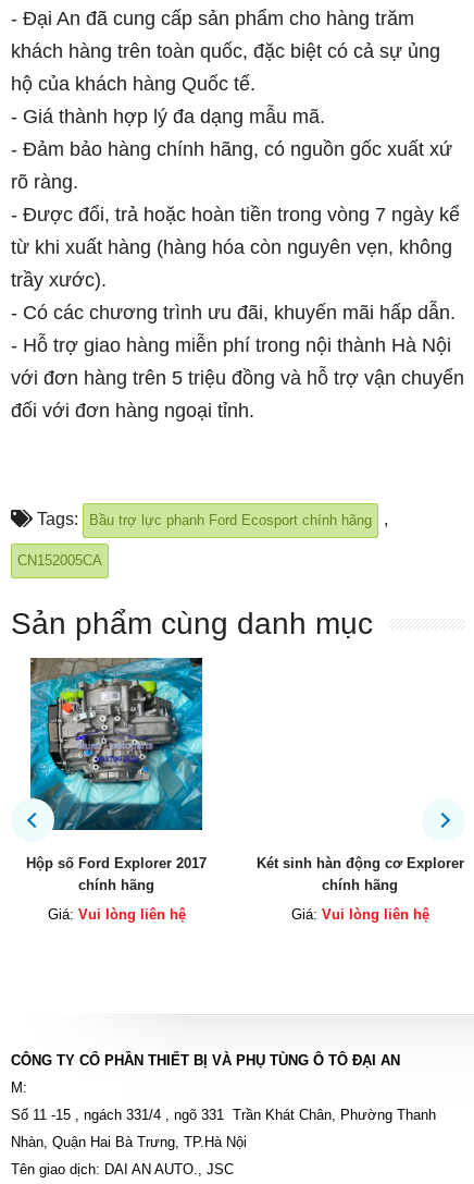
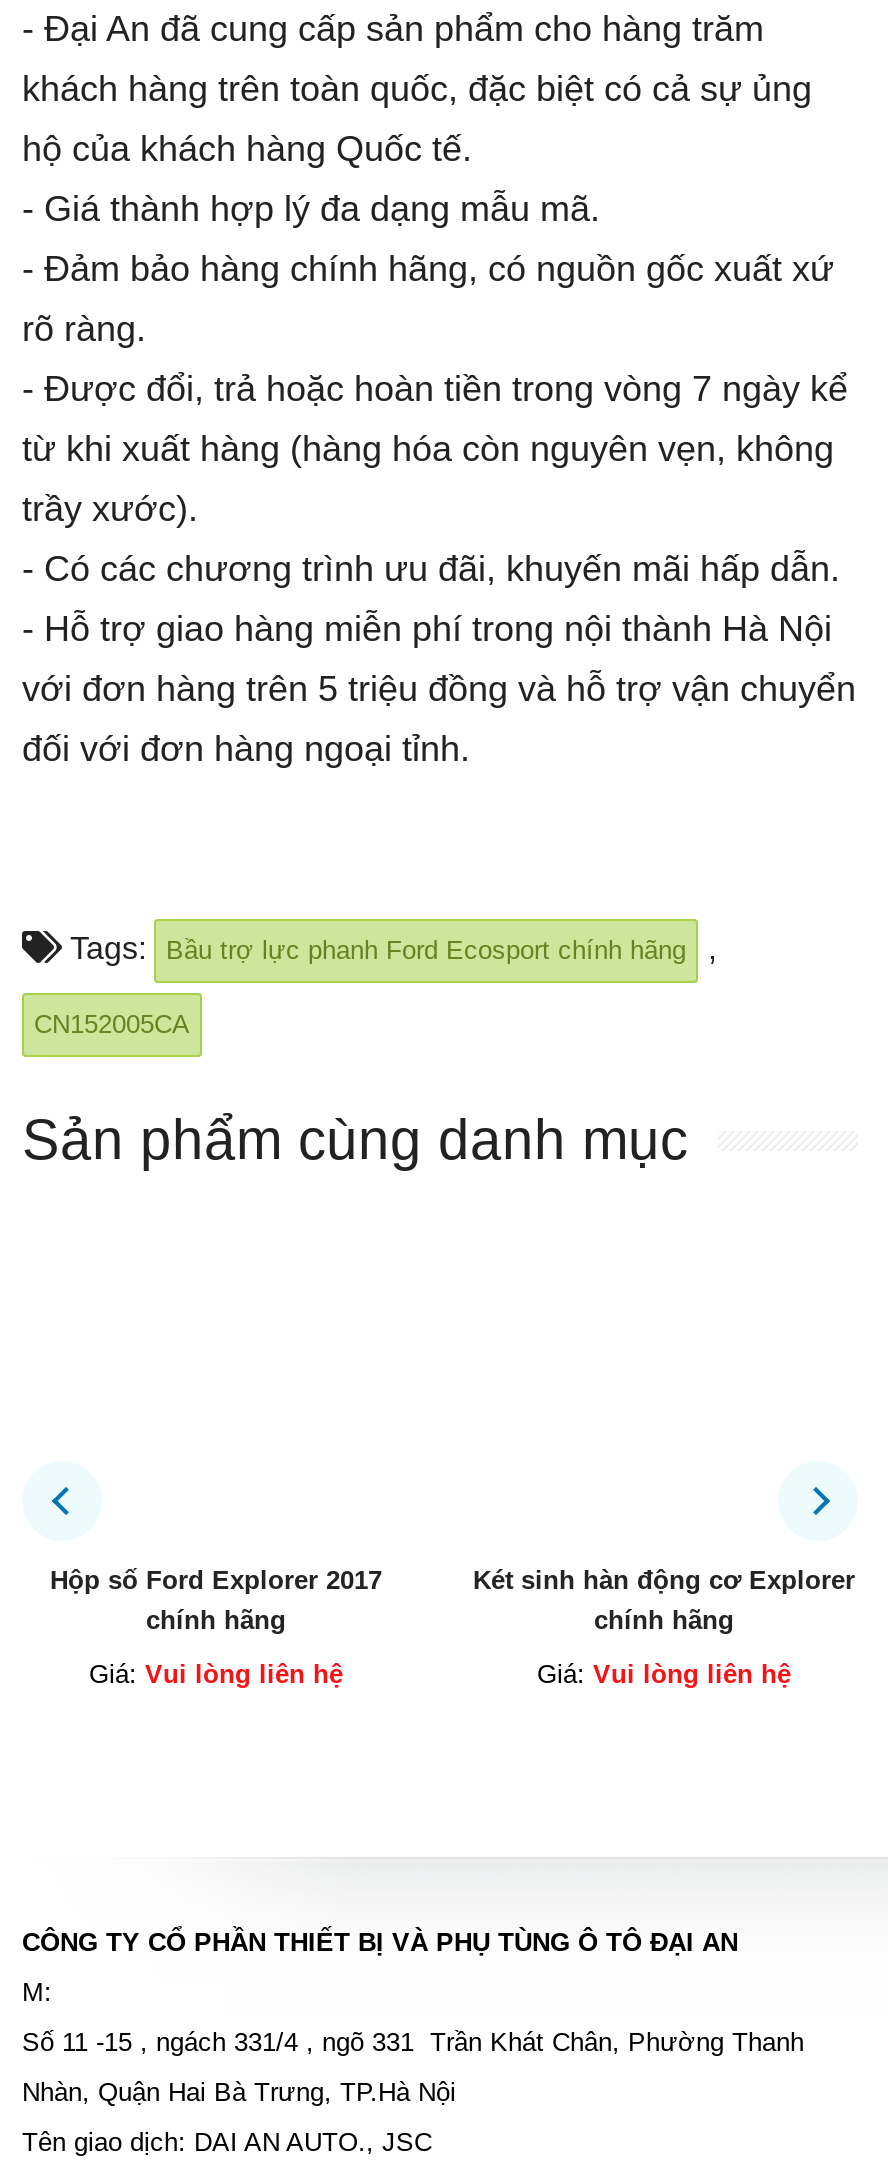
[29,657,203,831] [image] -> none

